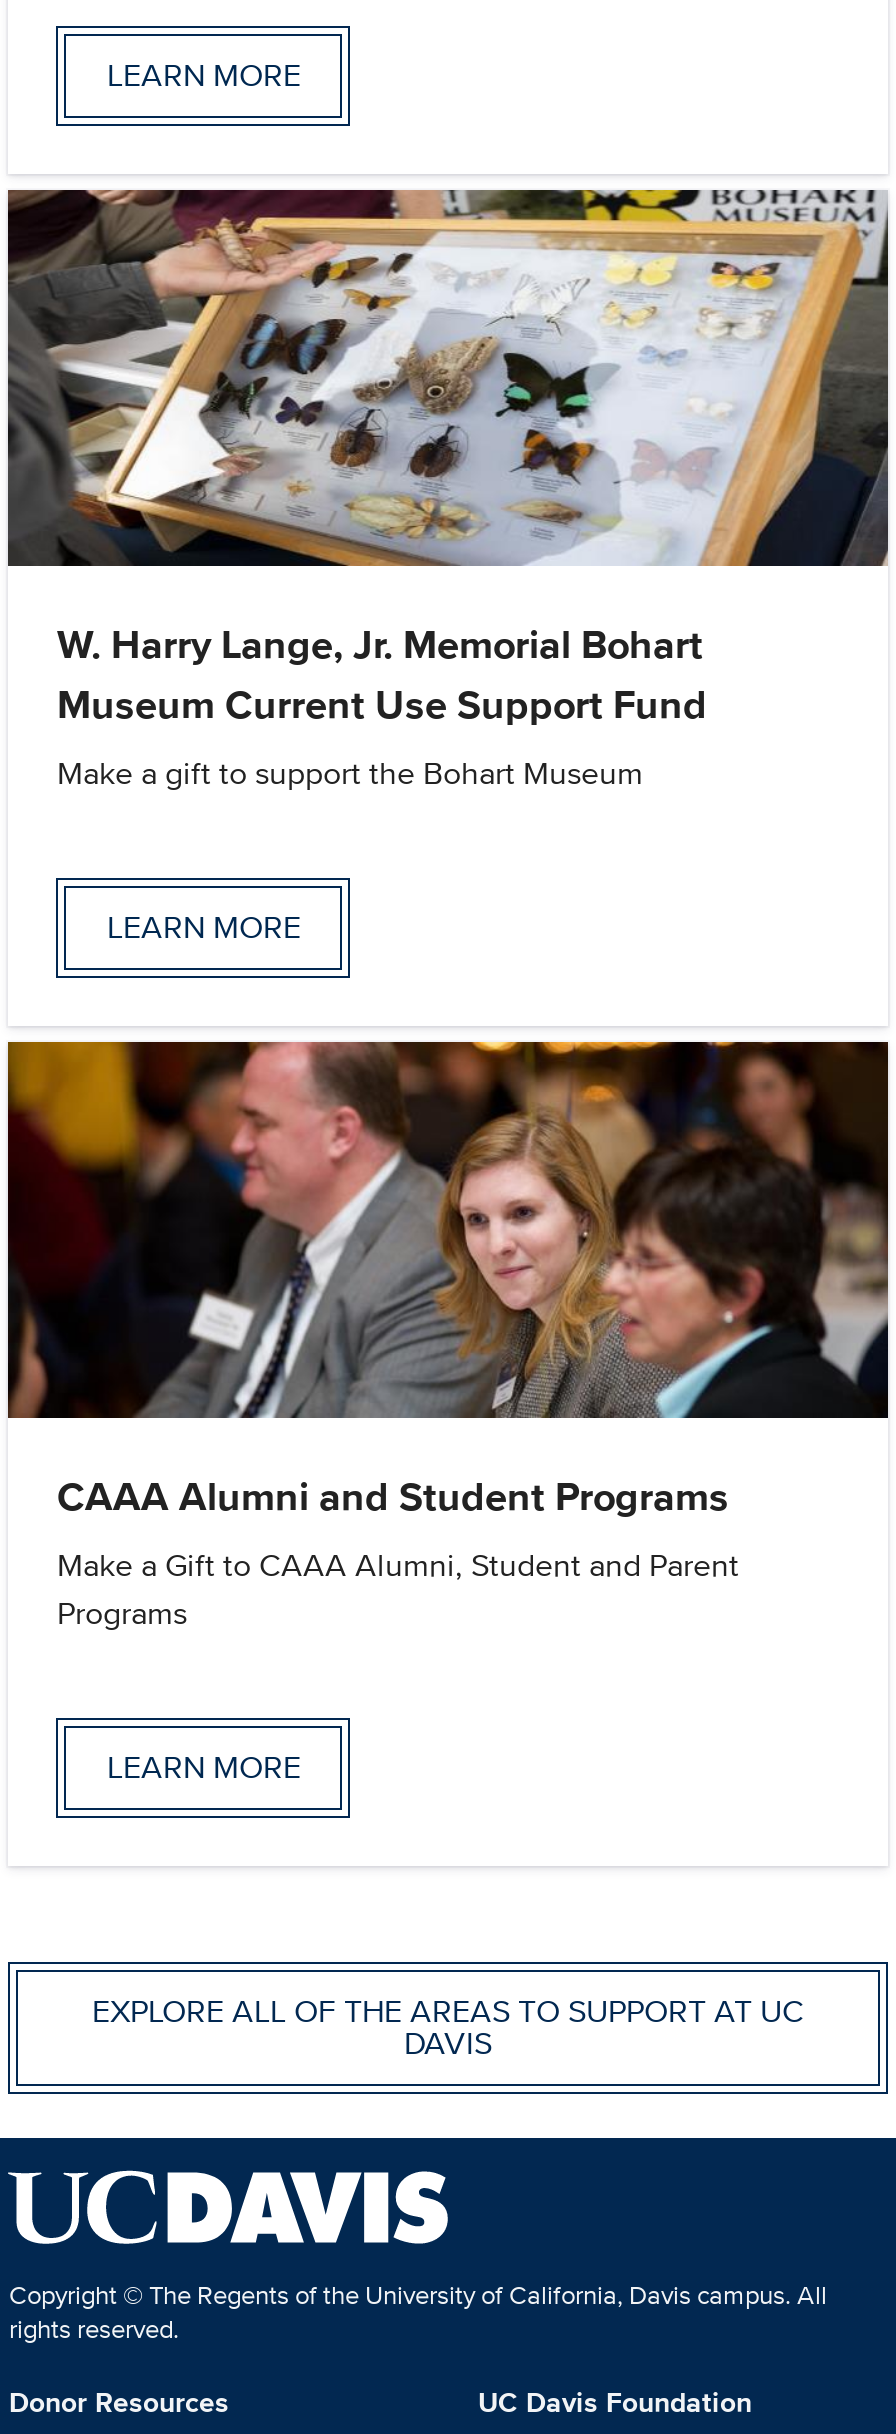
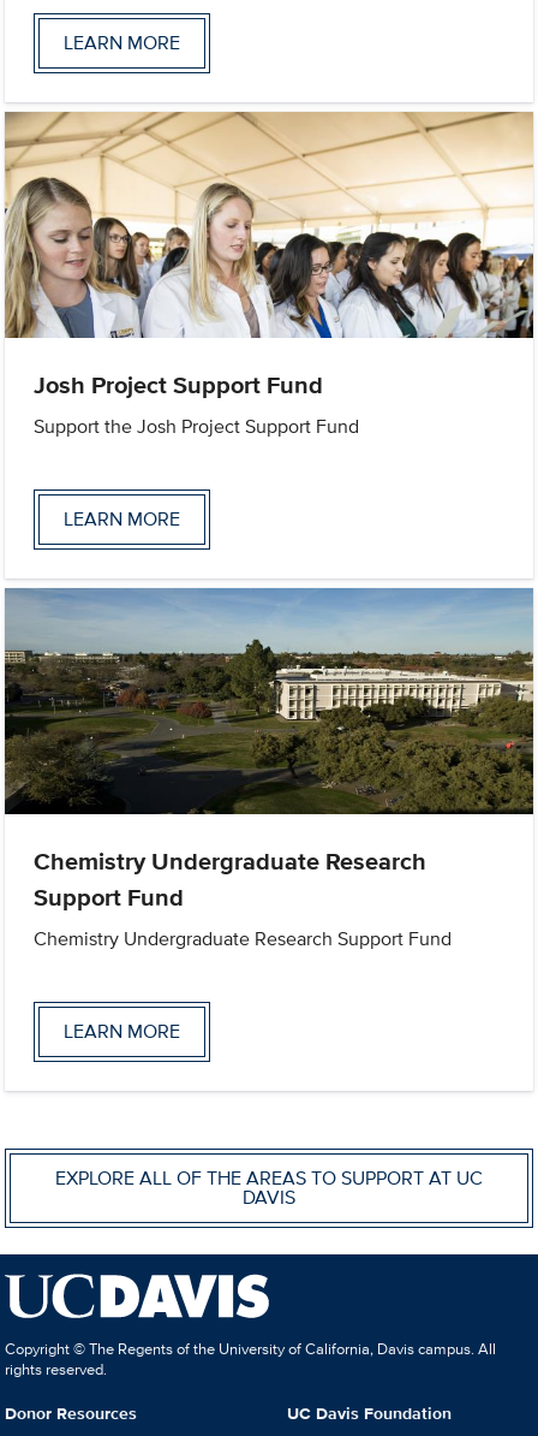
[6,188,890,796] [image] | W. Harry Lange, Jr. Memorial Bohart | Museum Current Use Support Fund | Make a gift to support the Bohart Museum -> [4,111,533,440] [image] | Josh Project Support Fund | Support the Josh Project Support Fund
[6,1040,890,1636] [image] | CAAA Alumni and Student Programs | Make a Gift to CAAA Alumni, Student and Parent | Programs -> [4,587,534,953] [image] | Chemistry Undergraduate Research | Support Fund | Chemistry Undergraduate Research Support Fund

